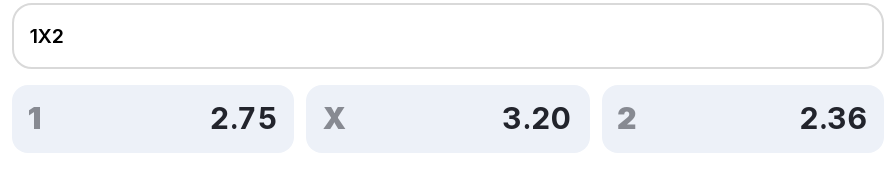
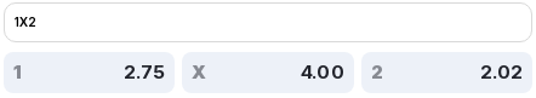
[502,99,638,137] 3.20 2 -> [301,60,383,83] 4.00 2
[799,99,868,137] 2.36 -> [480,60,523,83] 2.02

